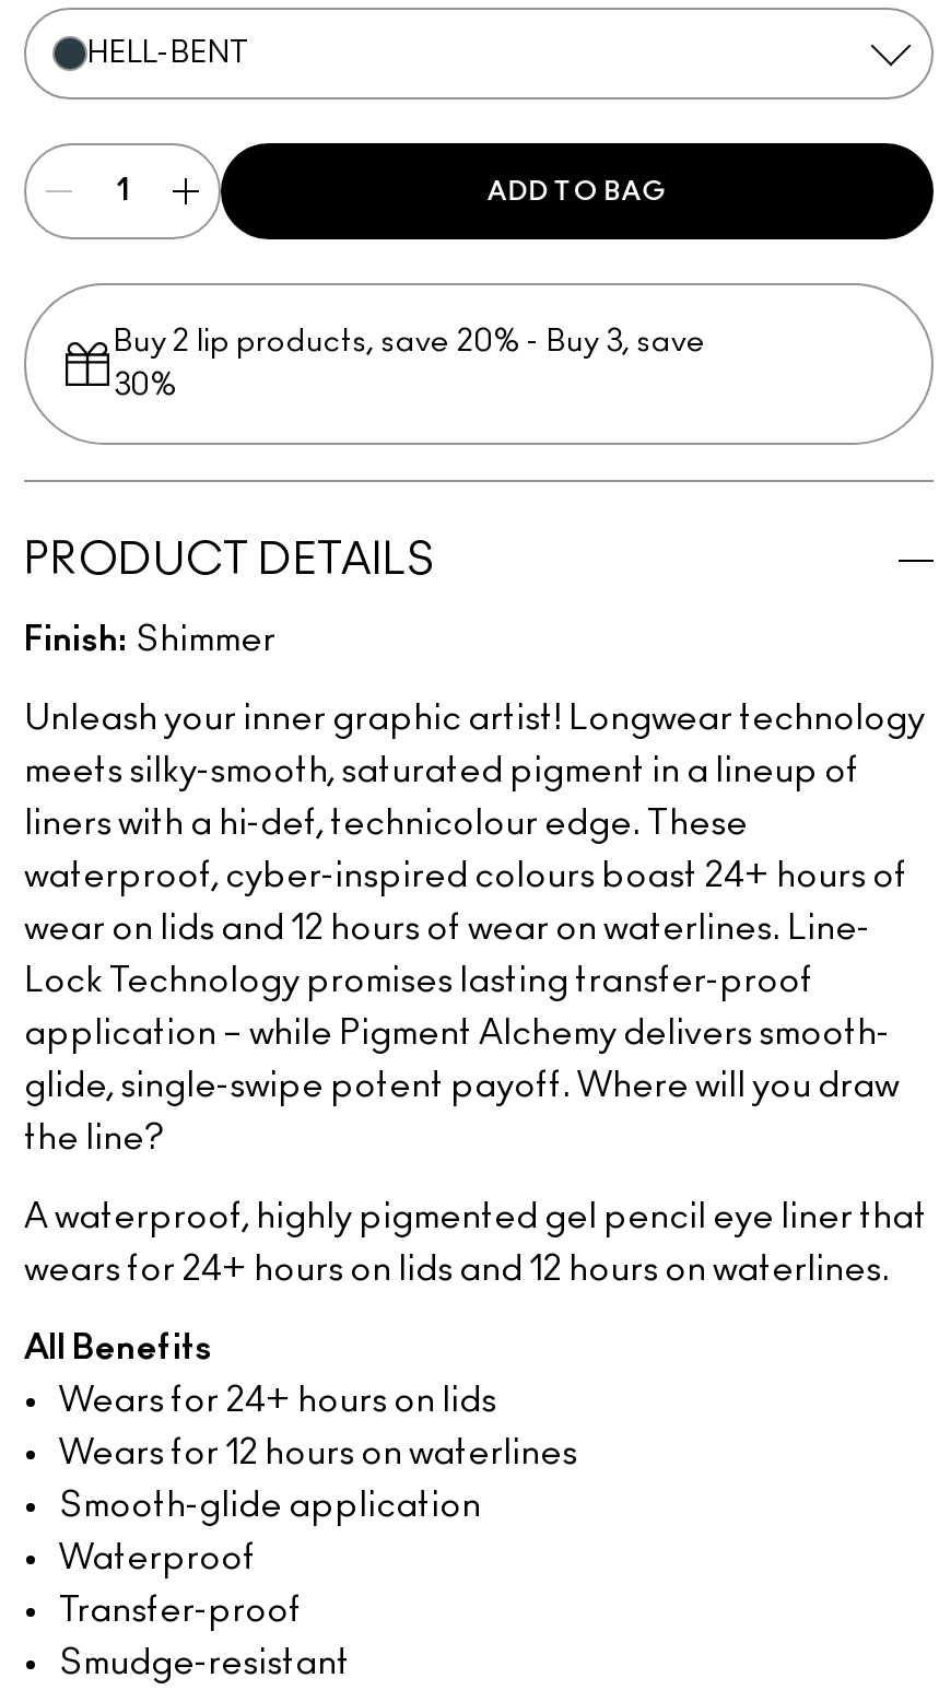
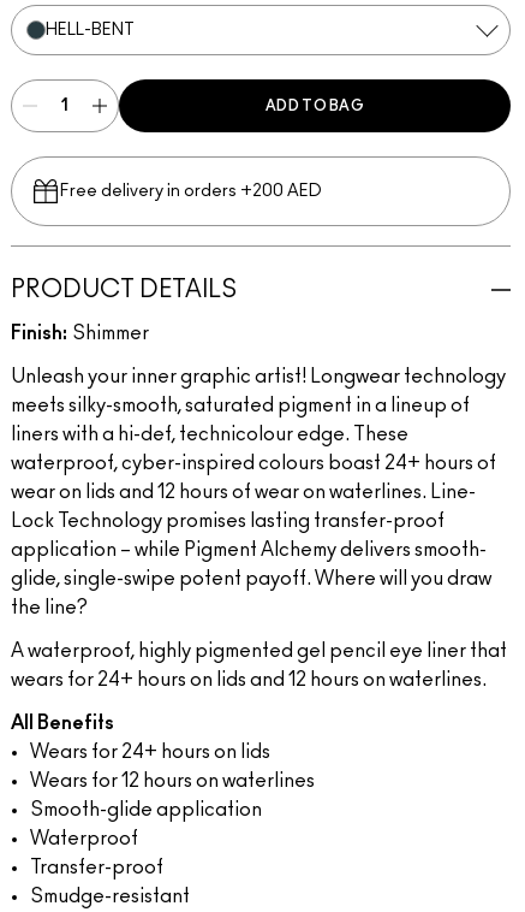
[114,327,706,401] Buy 2 lip products, save 20% - Buy 3, save | 30% -> [60,183,322,200] Free delivery in orders +200 AED

